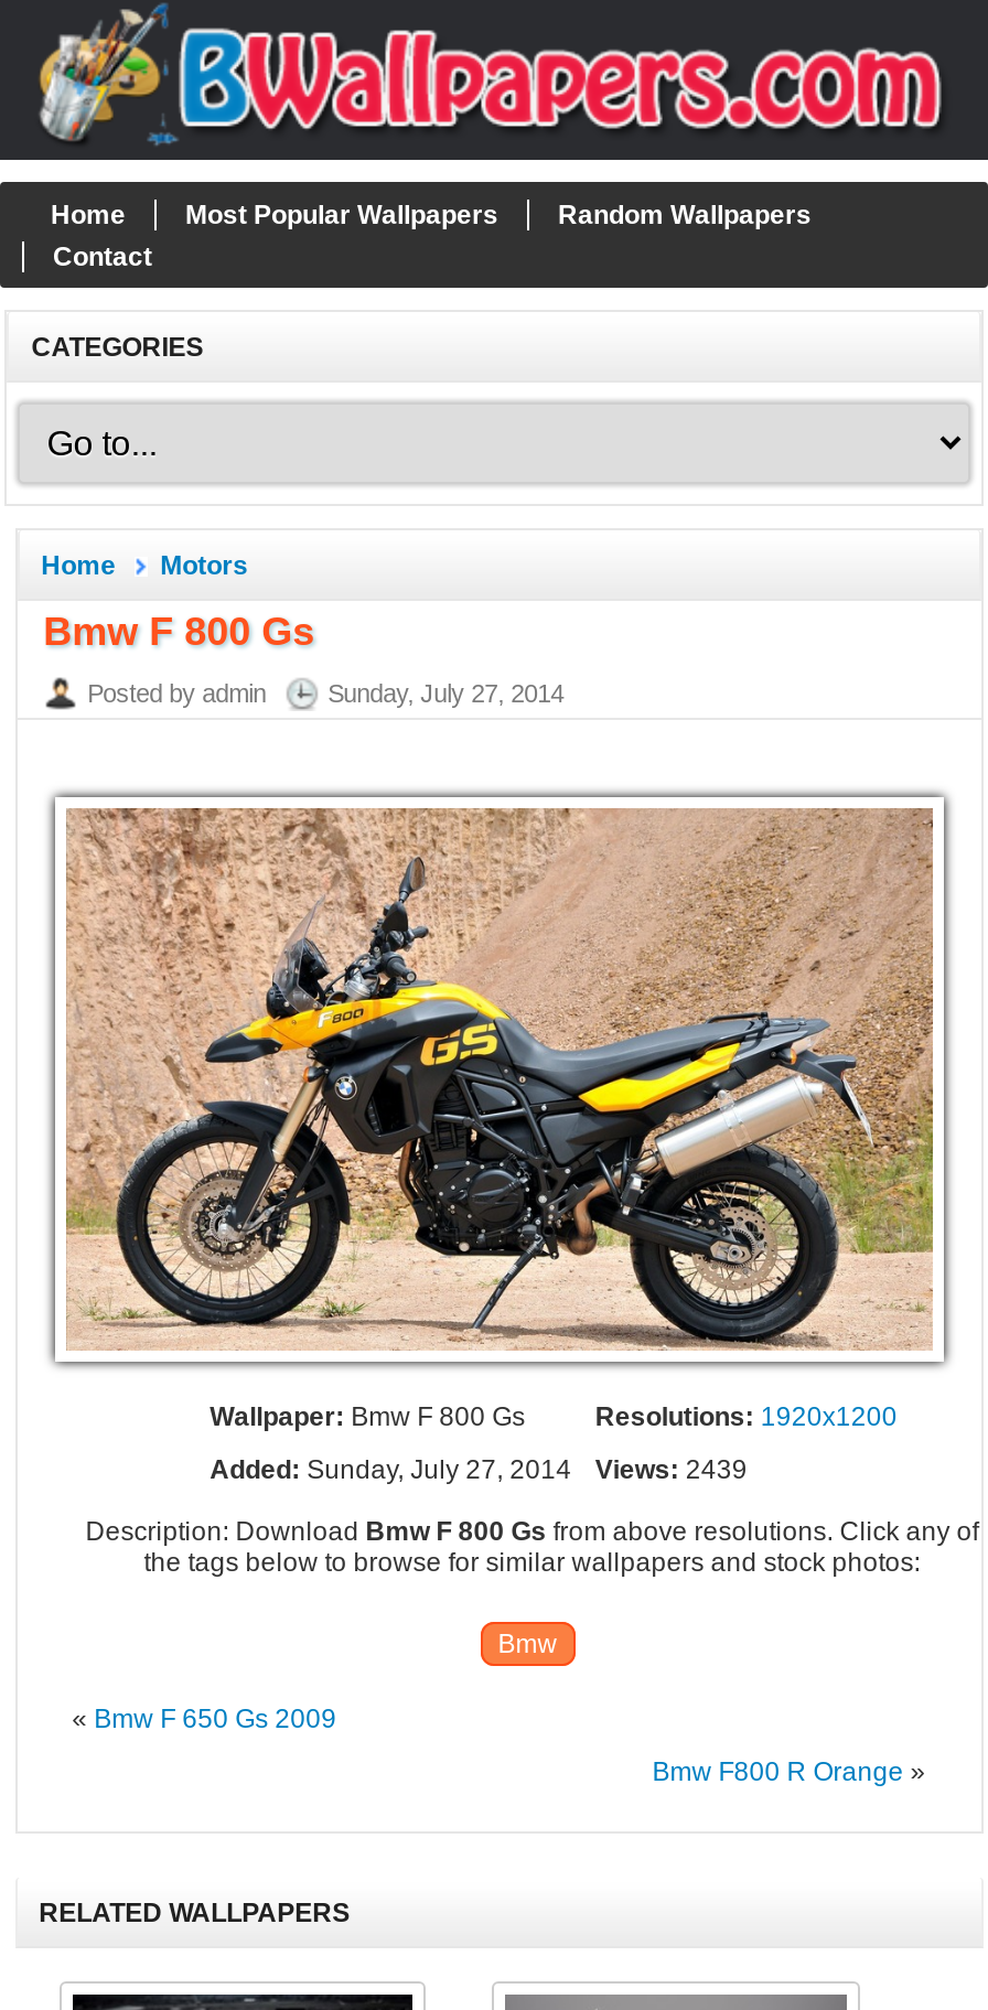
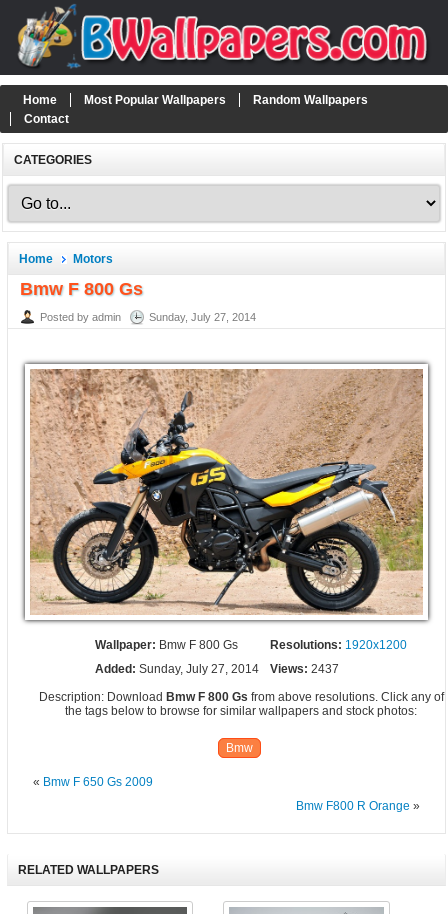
[210,1455,747,1485] Added: Sunday, July 27, 2014 Views: 2439 -> [95,662,339,676] Added: Sunday, July 27, 2014 Views: 2437

